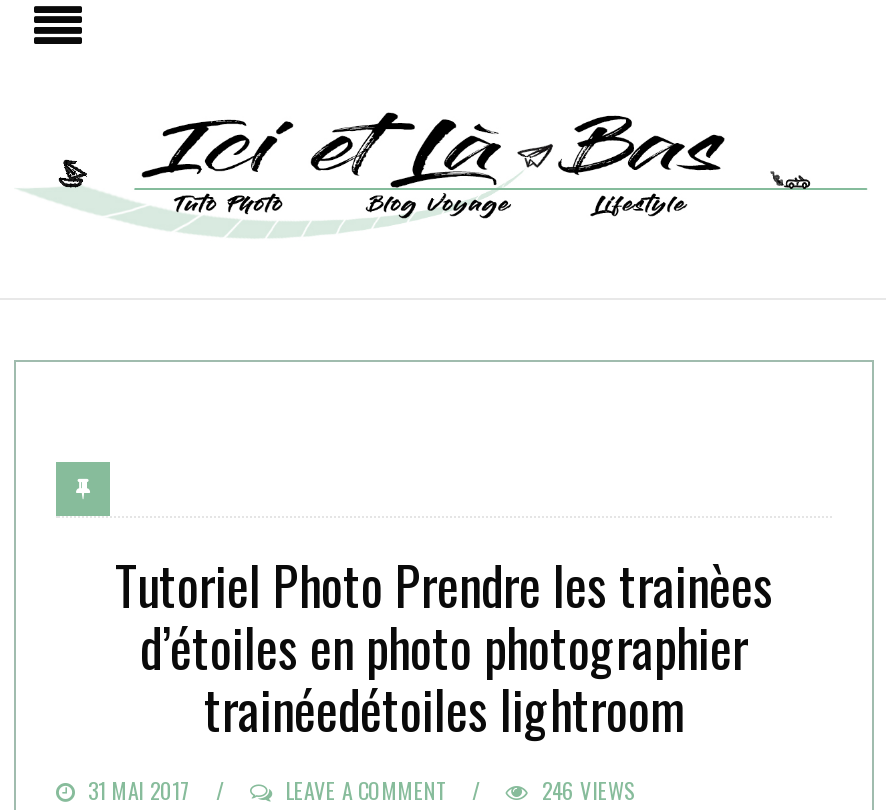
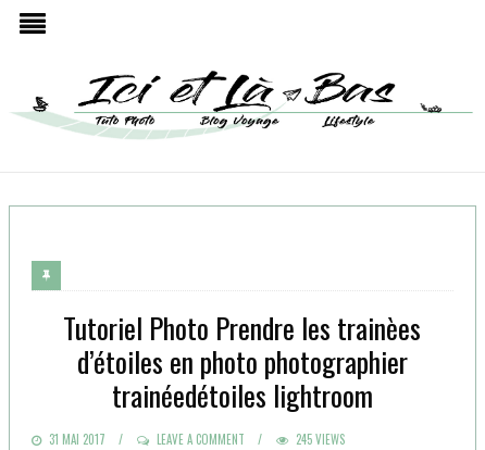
[536,773,634,805] 246 VIEWS -> [293,430,345,447] 245 VIEWS

